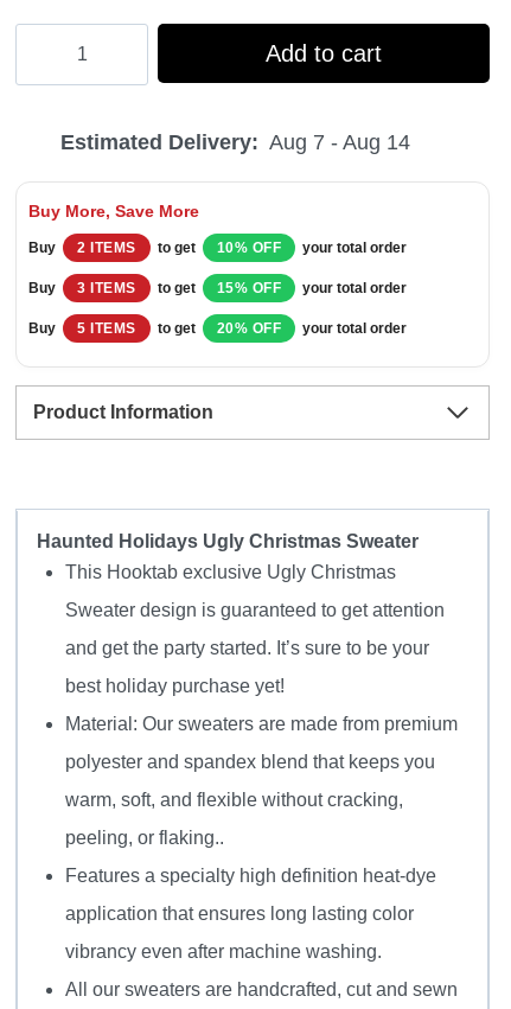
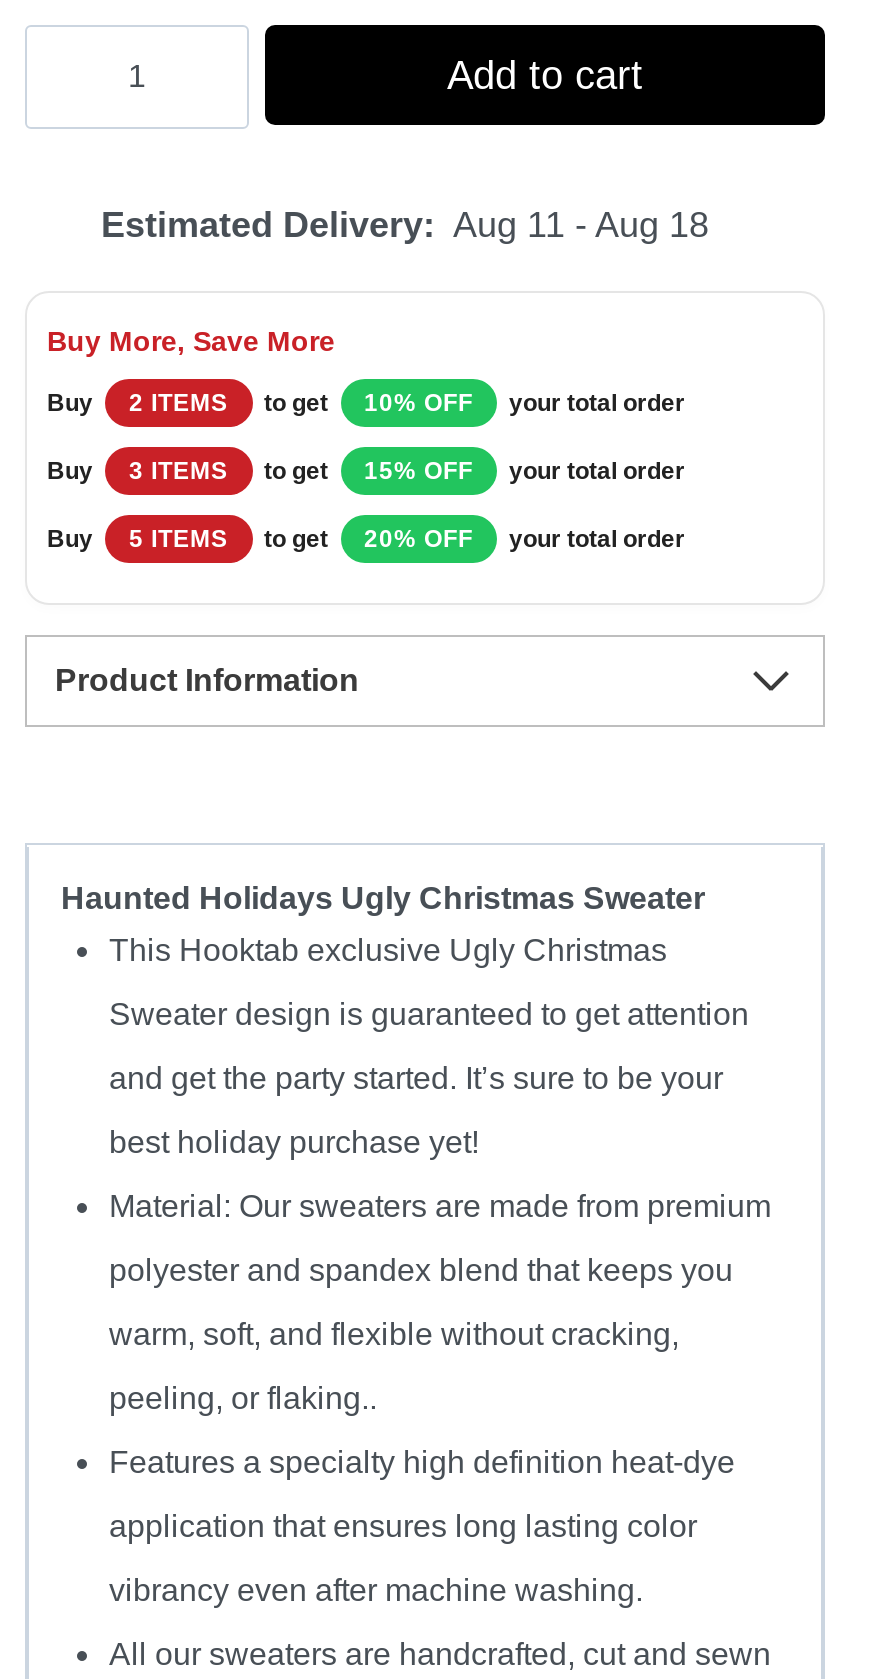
[60,130,410,154] Estimated Delivery: Aug 7 - Aug 14 -> [101,204,709,244] Estimated Delivery: Aug 11 - Aug 18

